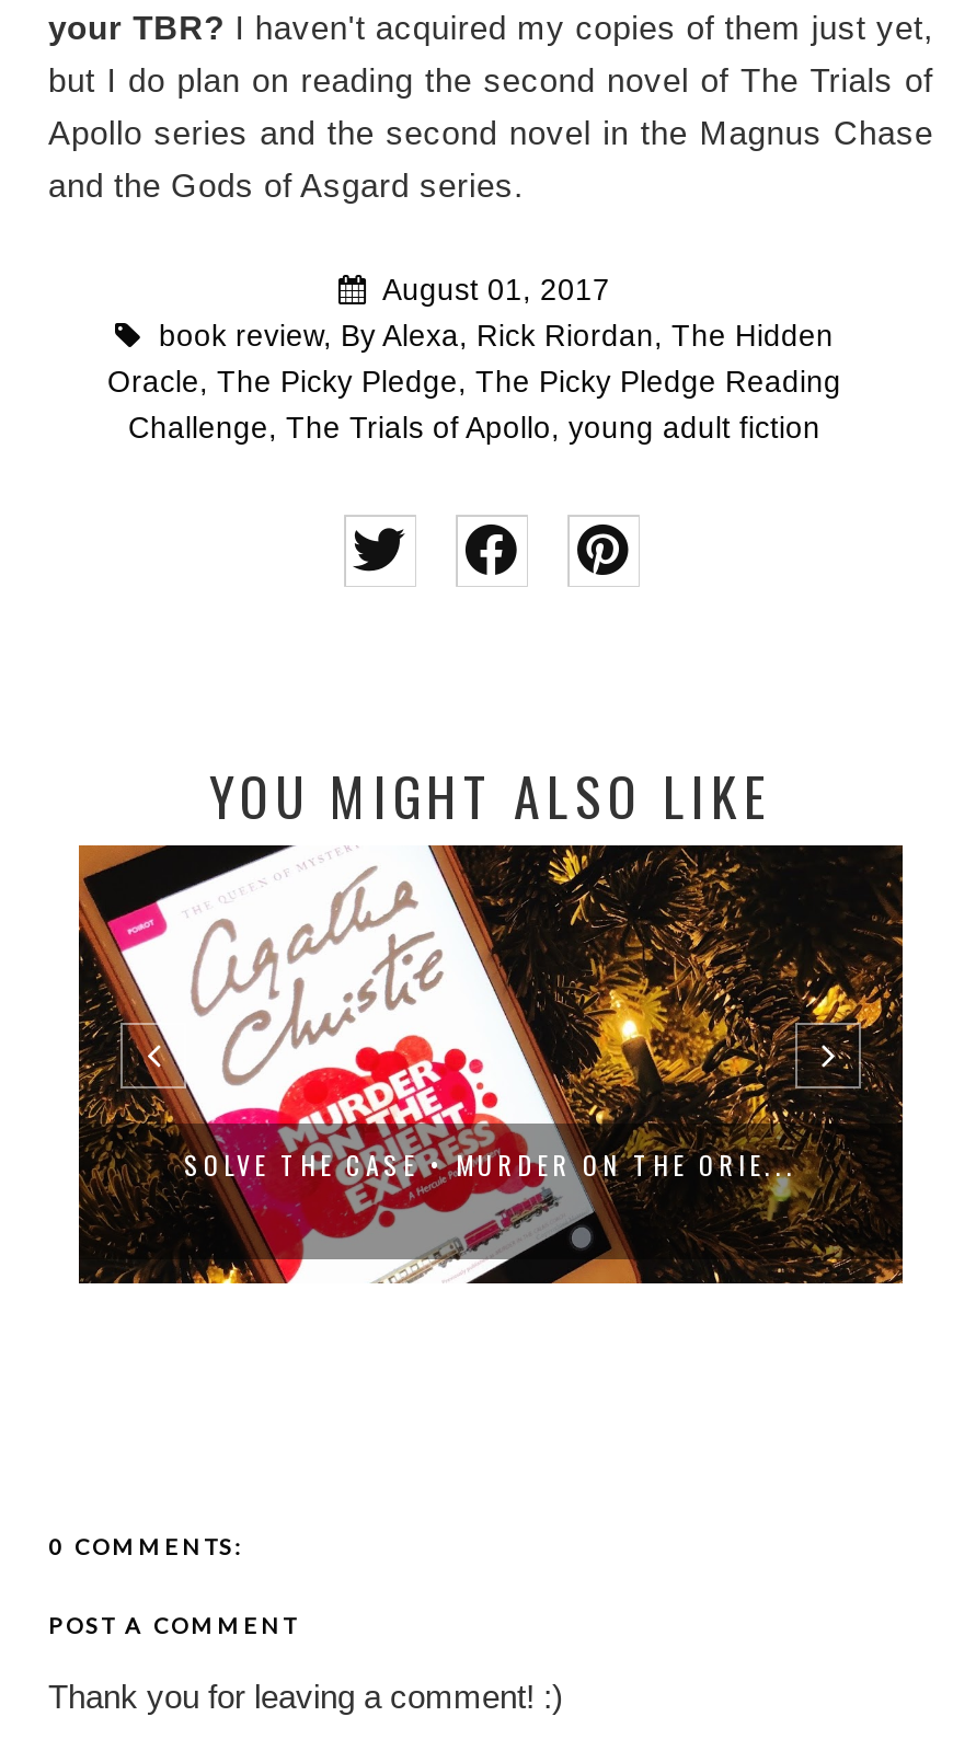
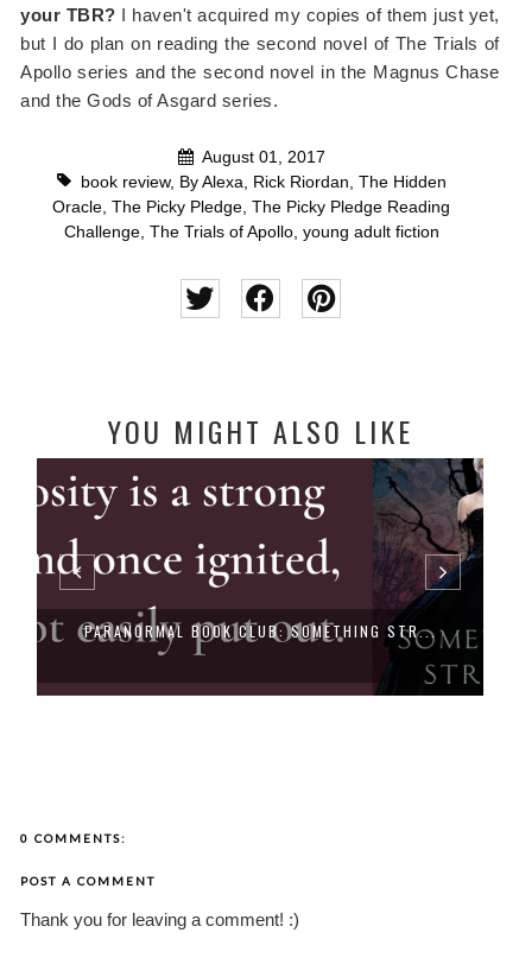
[77,843,905,1286] [image] | SOLVE THE CASE • MURDER ON THE ORIE... -> [36,457,483,697] [image] | PARANORMAL BOOK CLUB: SOMETHING STR...

